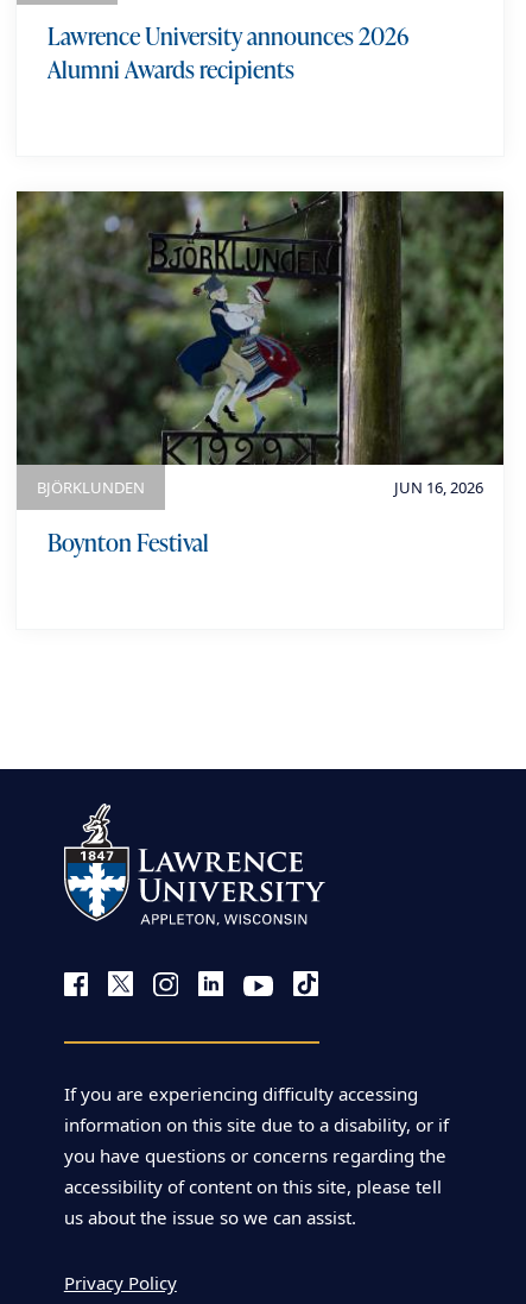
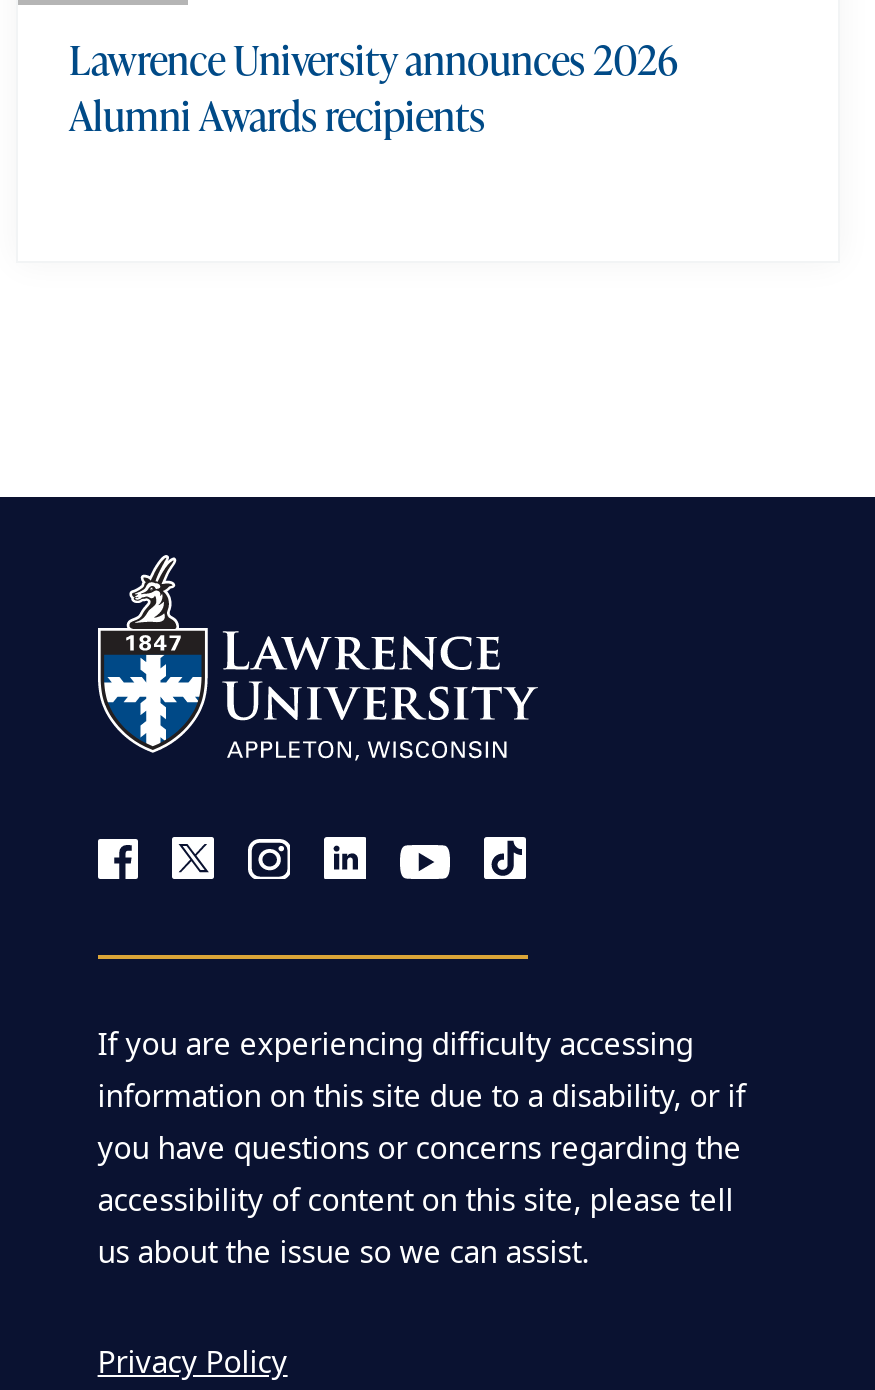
[17,190,505,558] [image] | JUN 16, 2026 | BJÖRKLUNDEN | Boynton Festival -> none

